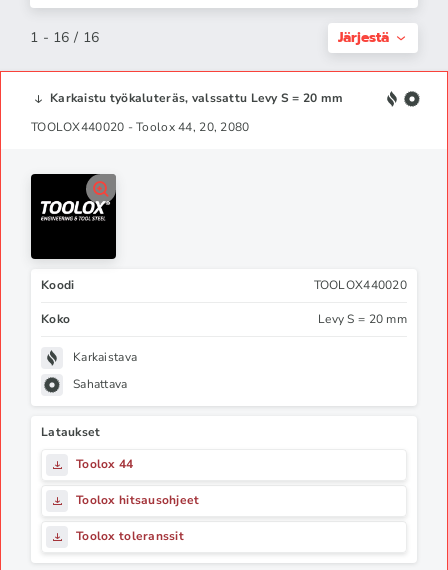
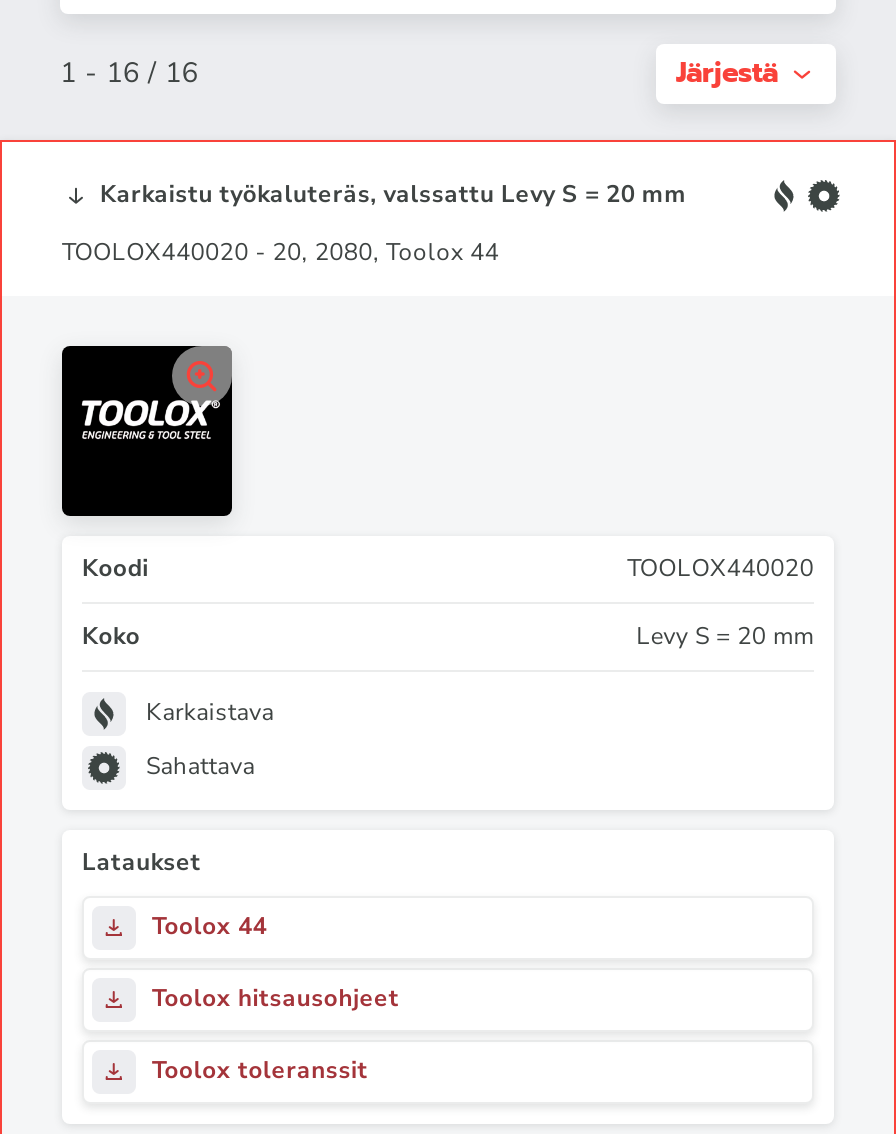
[31,118,249,134] TOOLOX440020 - Toolox 44, 20, 2080 -> [62,235,499,267] TOOLOX440020 - 20, 2080, Toolox 44

